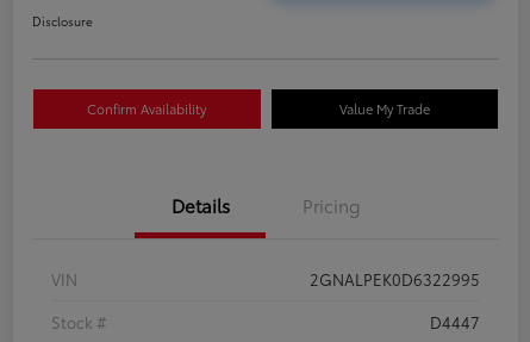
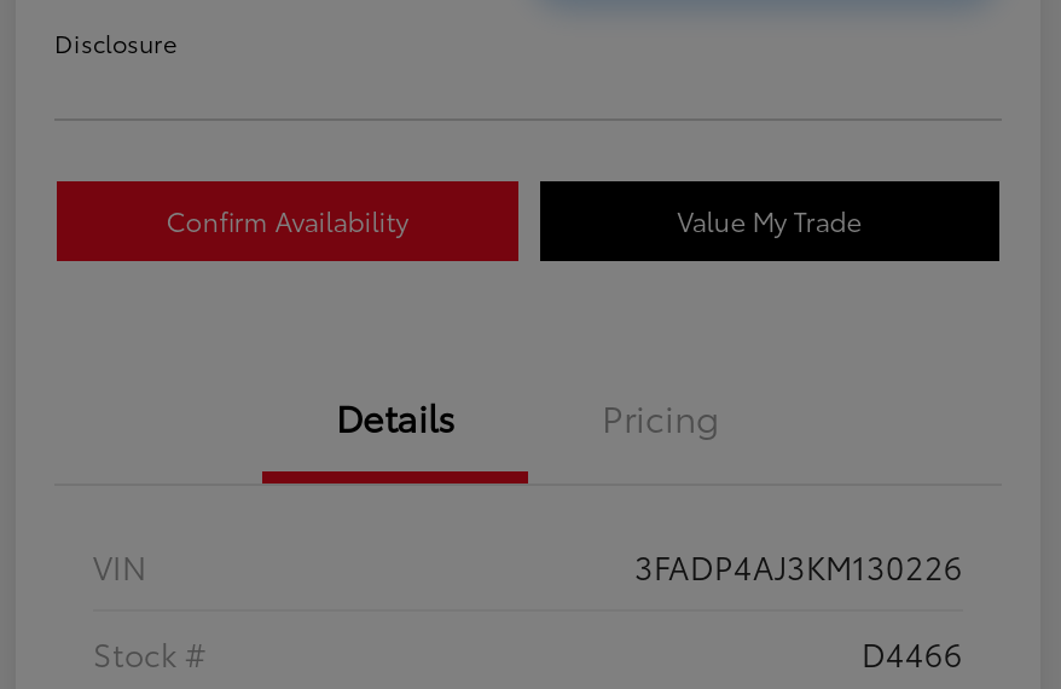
[310,268,480,289] 2GNALPEK0D6322995 -> [634,543,963,587] 3FADP4AJ3KM130226
[430,311,480,332] D4447 -> [862,630,963,674] D4466

